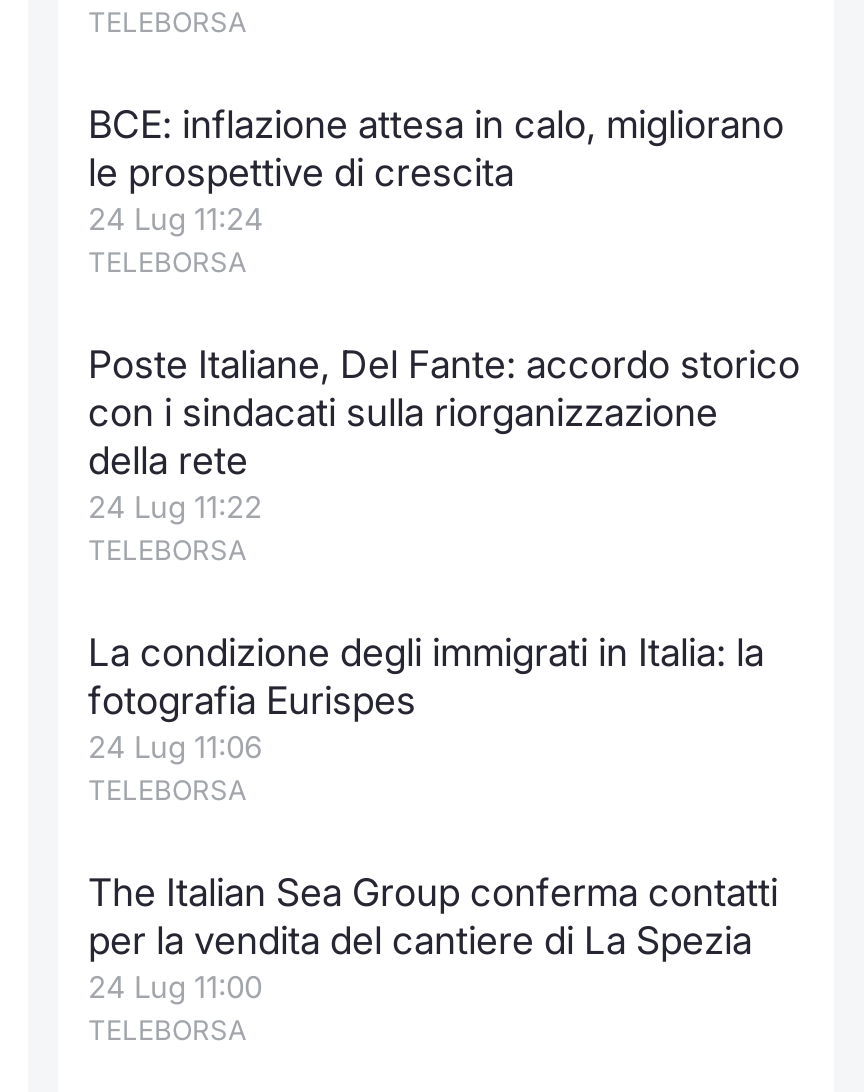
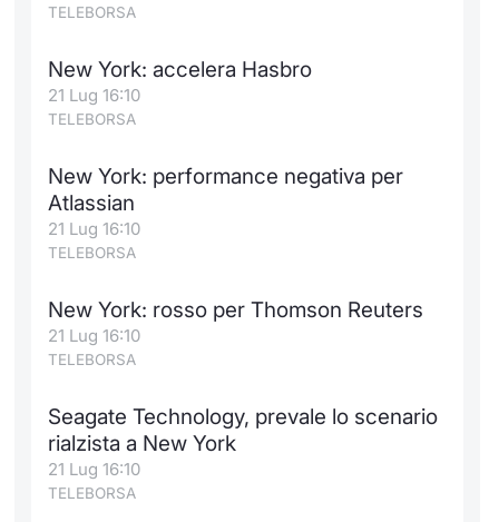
[88,102,784,238] BCE: inflazione attesa in calo, migliorano | le prospettive di crescita | 24 Lug 11:24 -> [48,57,312,106] New York: accelera Hasbro | 21 Lug 16:10
[88,342,800,526] Poste Italiane, Del Fante: accordo storico | con i sindacati sulla riorganizzazione | della rete | 24 Lug 11:22 -> [48,164,403,239] New York: performance negativa per | Atlassian | 21 Lug 16:10
[88,630,764,766] La condizione degli immigrati in Italia: la | fotografia Eurispes | 24 Lug 11:06 -> [48,297,423,346] New York: rosso per Thomson Reuters | 21 Lug 16:10
[88,870,778,1006] The Italian Sea Group conferma contatti | per la vendita del cantiere di La Spezia | 24 Lug 11:00 -> [48,404,438,480] Seagate Technology, prevale lo scenario | rialzista a New York | 21 Lug 16:10

